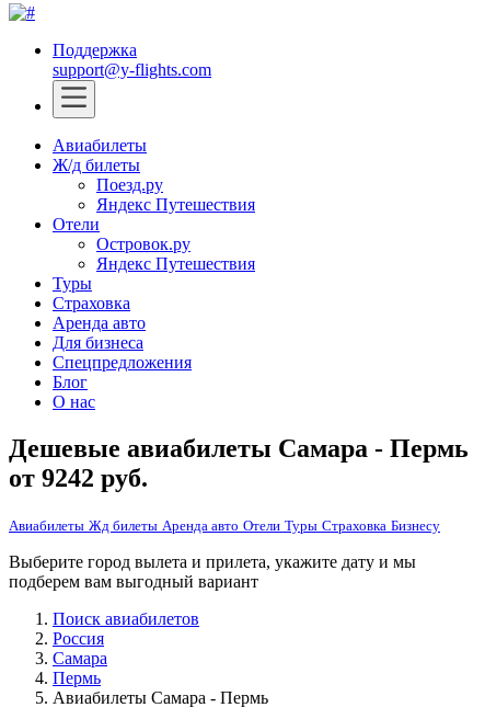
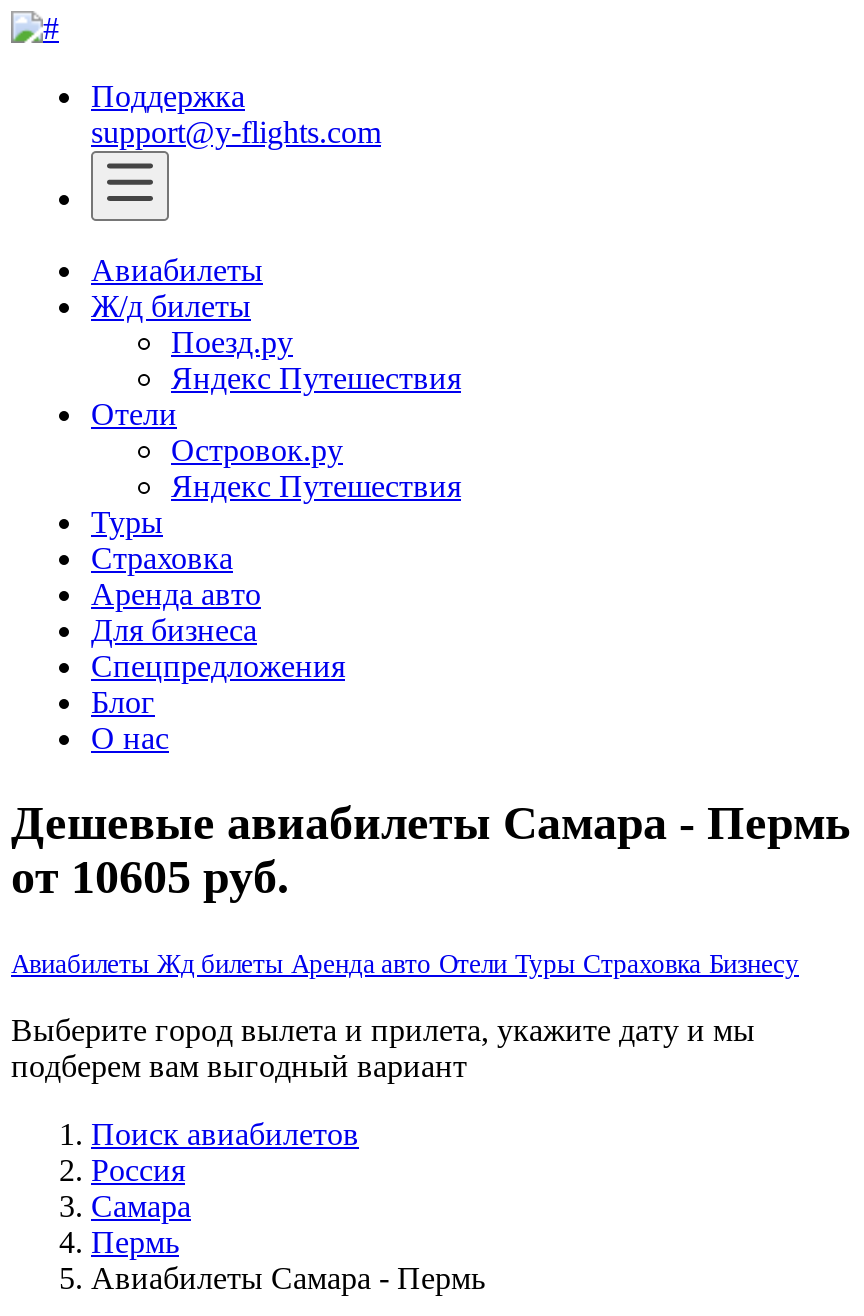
[9,464,148,492] от 9242 руб. -> [11,851,289,903] от 10605 руб.

